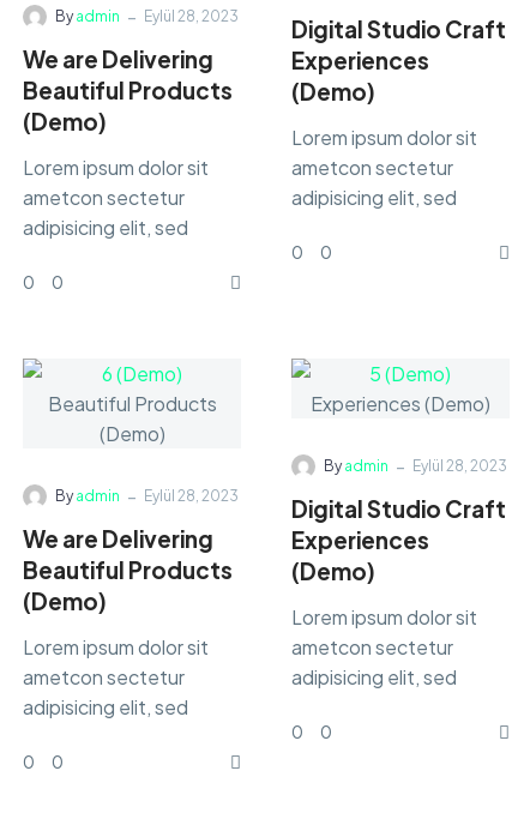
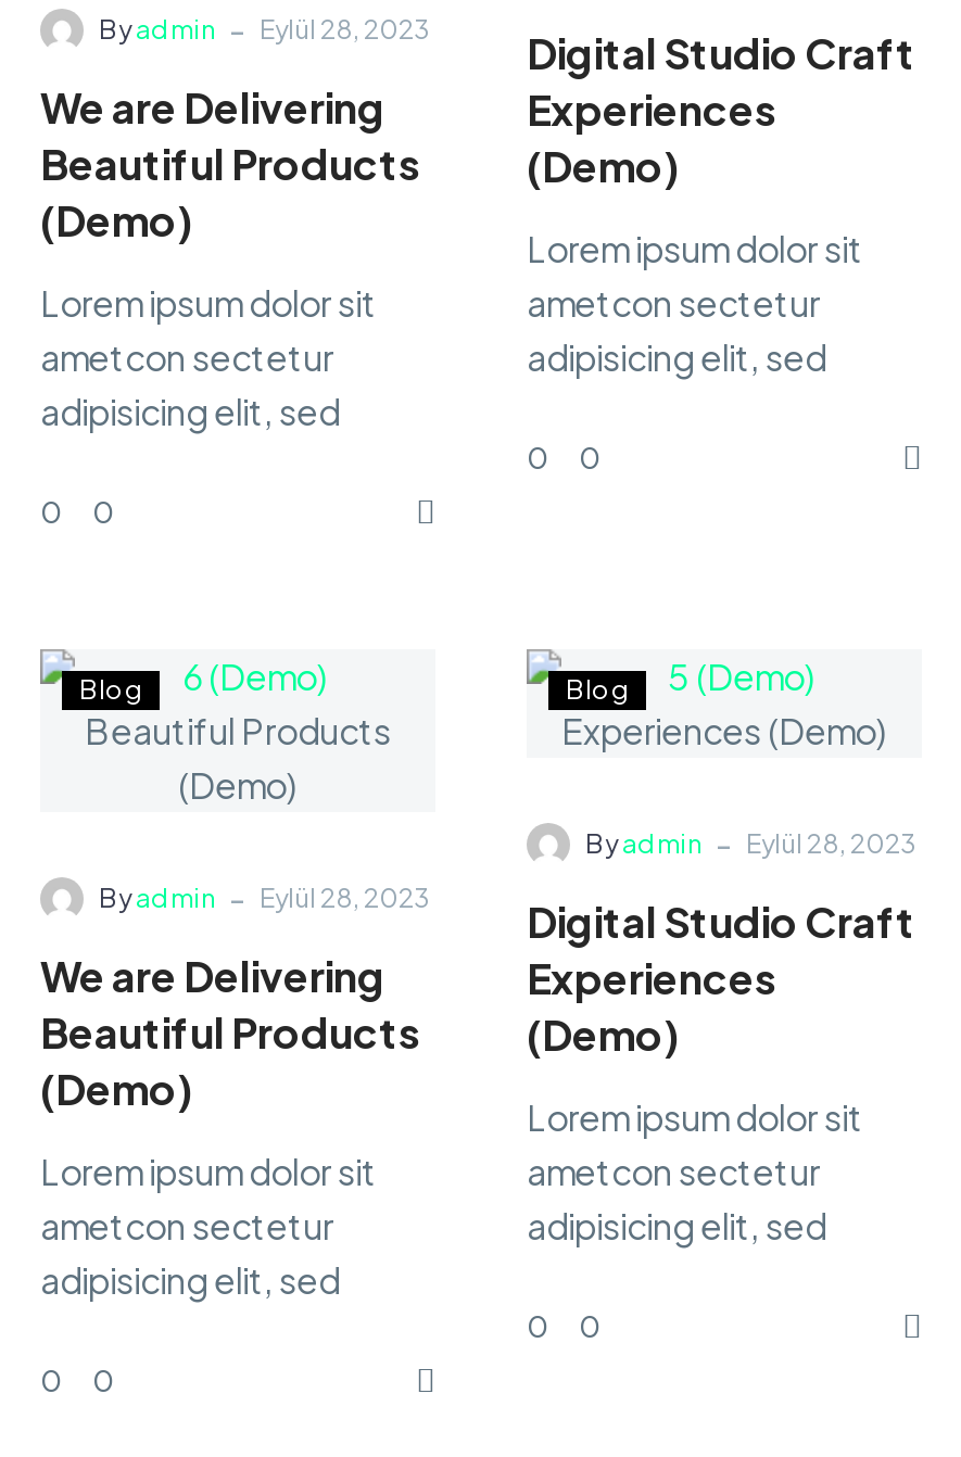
none -> [79,673,142,706] Blog
none -> [566,673,629,706] Blog

